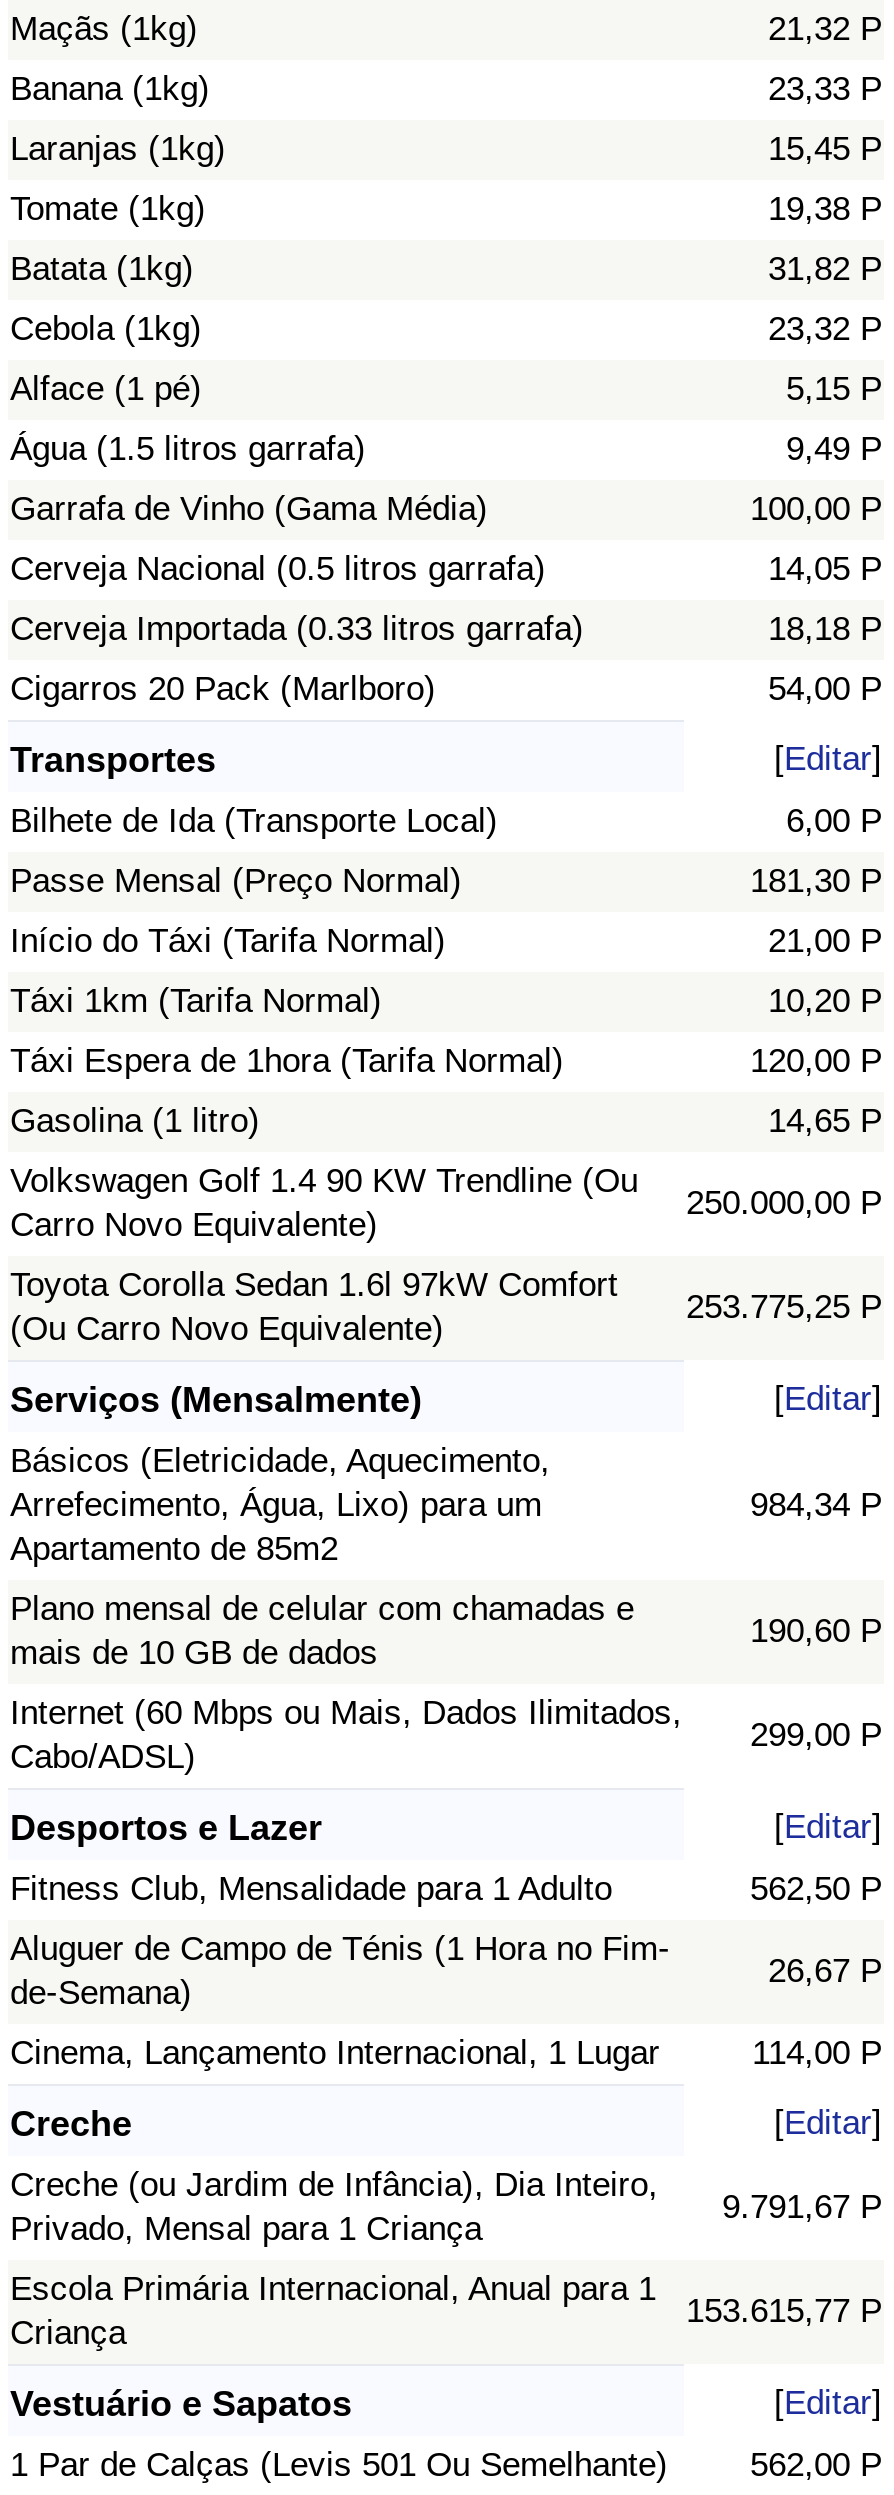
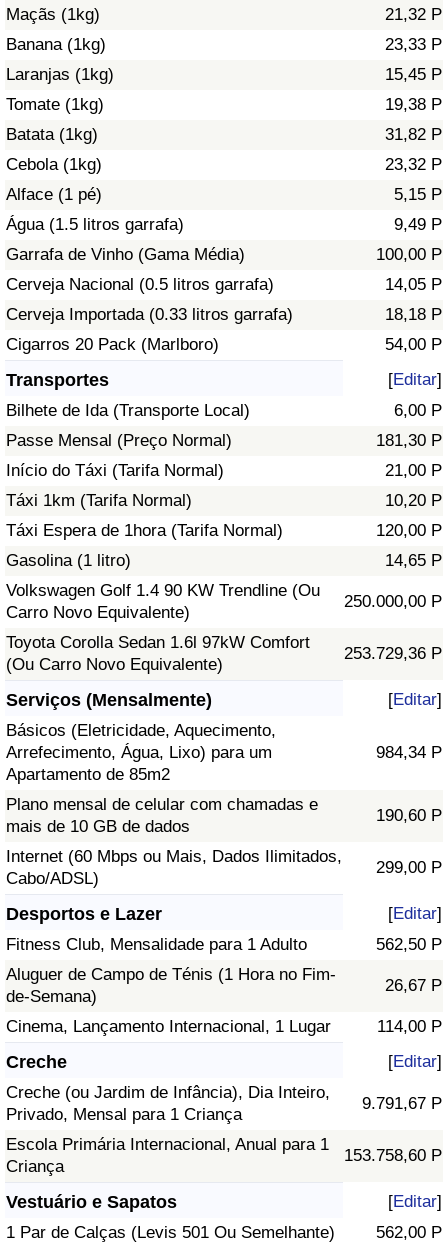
[686,1289,882,1327] 253.775,25 P -> [344,644,442,663] 253.729,36 P
[686,2293,882,2331] 153.615,77 P -> [344,1146,442,1165] 153.758,60 P

